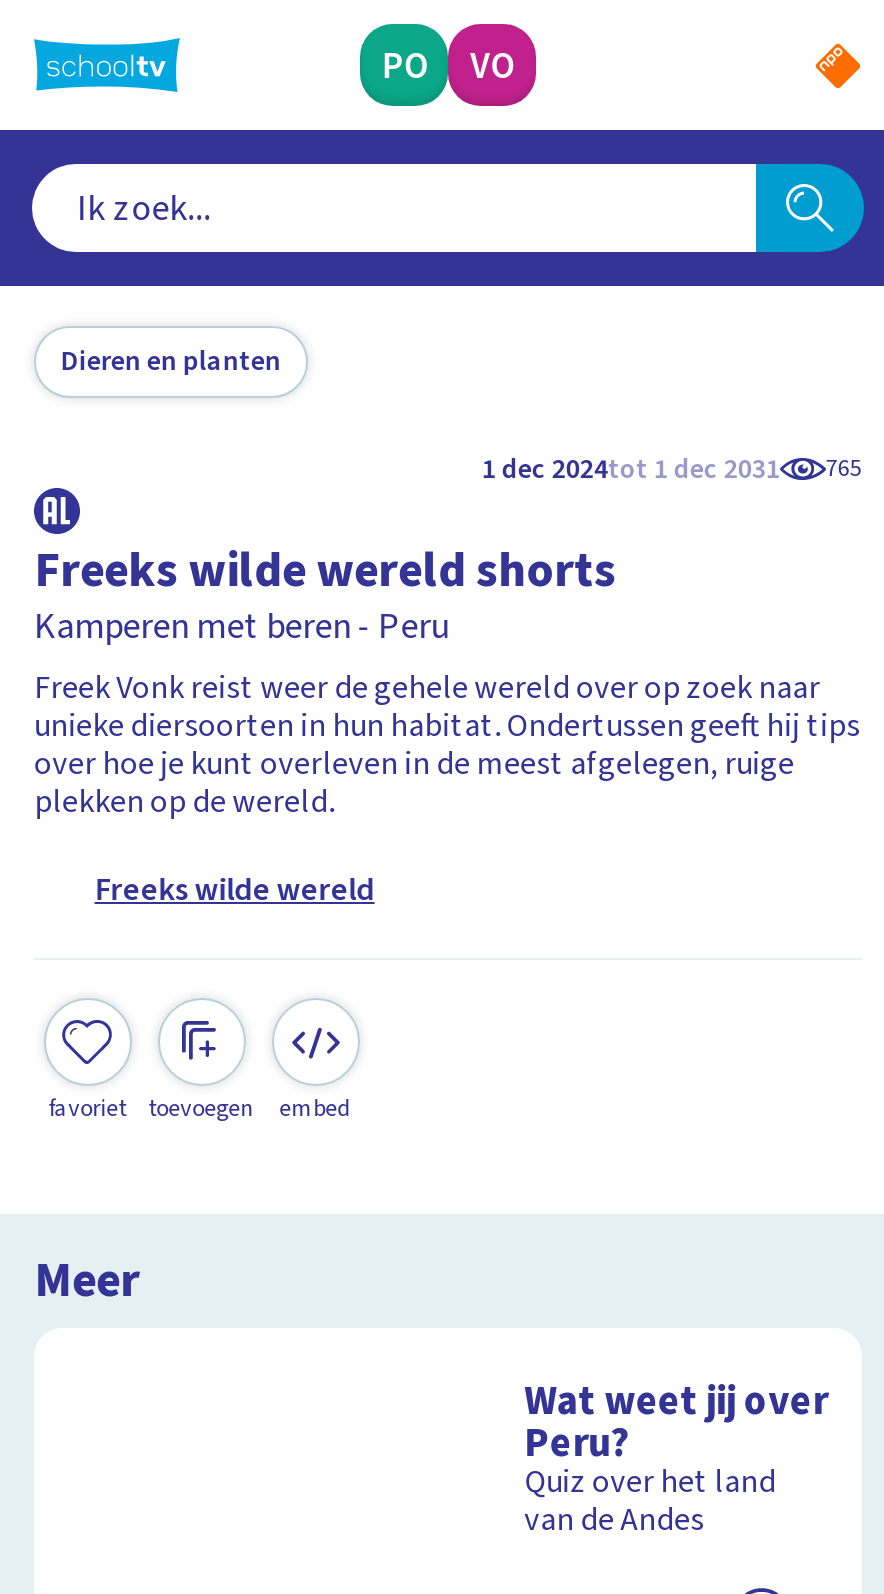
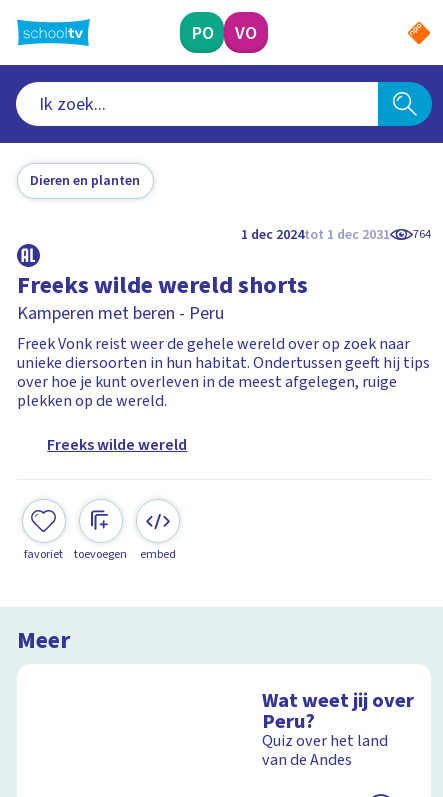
[482,449,862,489] 1 dec 2024tot 1 dec 2031 765 -> [241,224,431,244] 1 dec 2024tot 1 dec 2031 764

